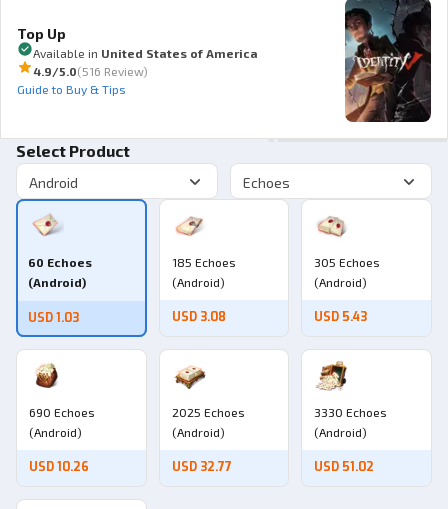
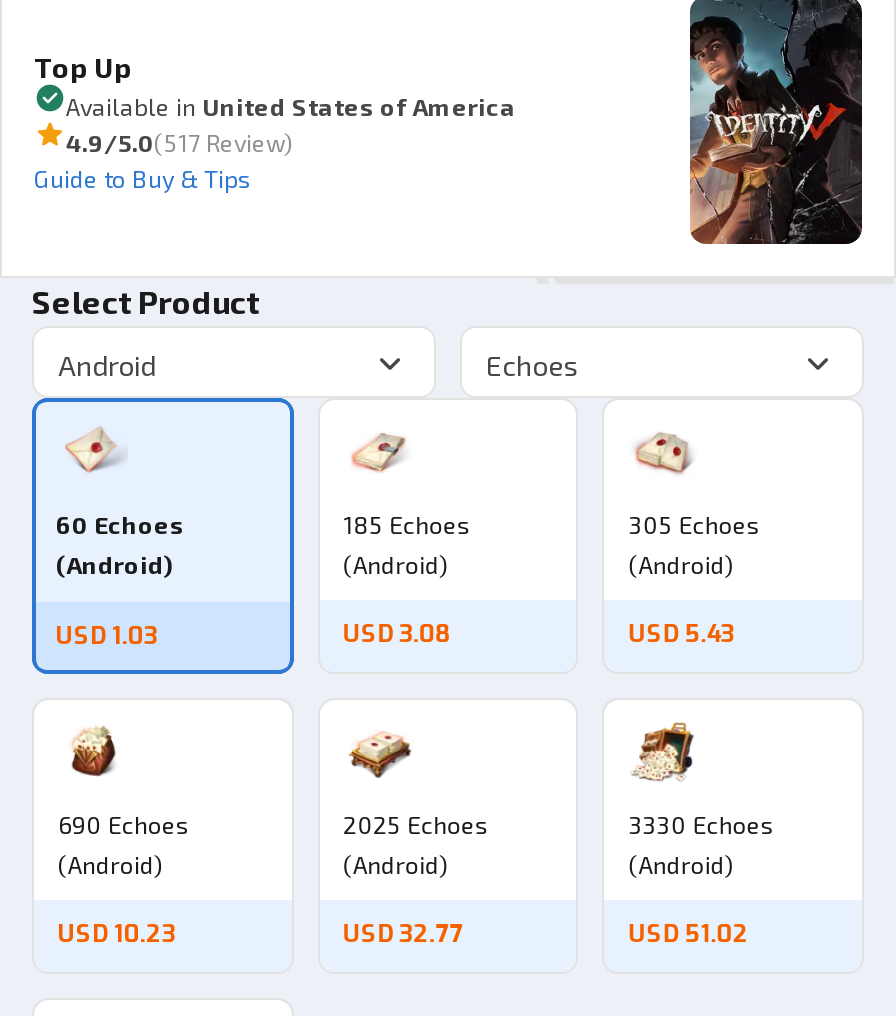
[33,63,148,77] 4.9 /5.0(516 Review) -> [66,127,294,155] 4.9 /5.0(517 Review)
[29,459,89,475] USD 10.26 -> [58,918,176,950] USD 10.23

